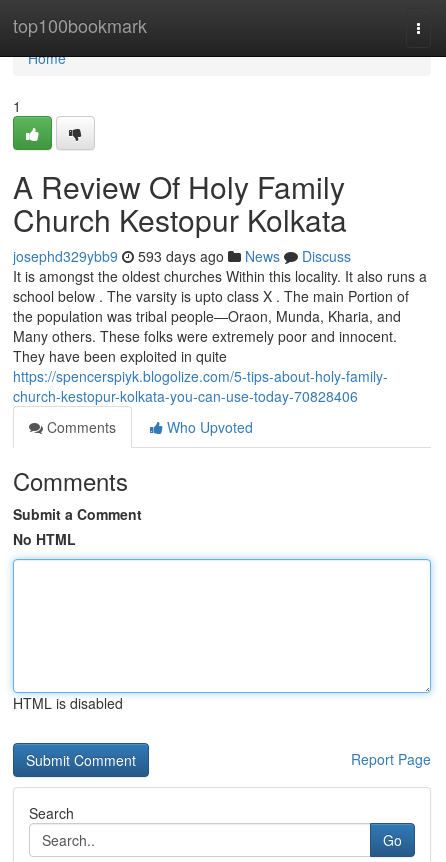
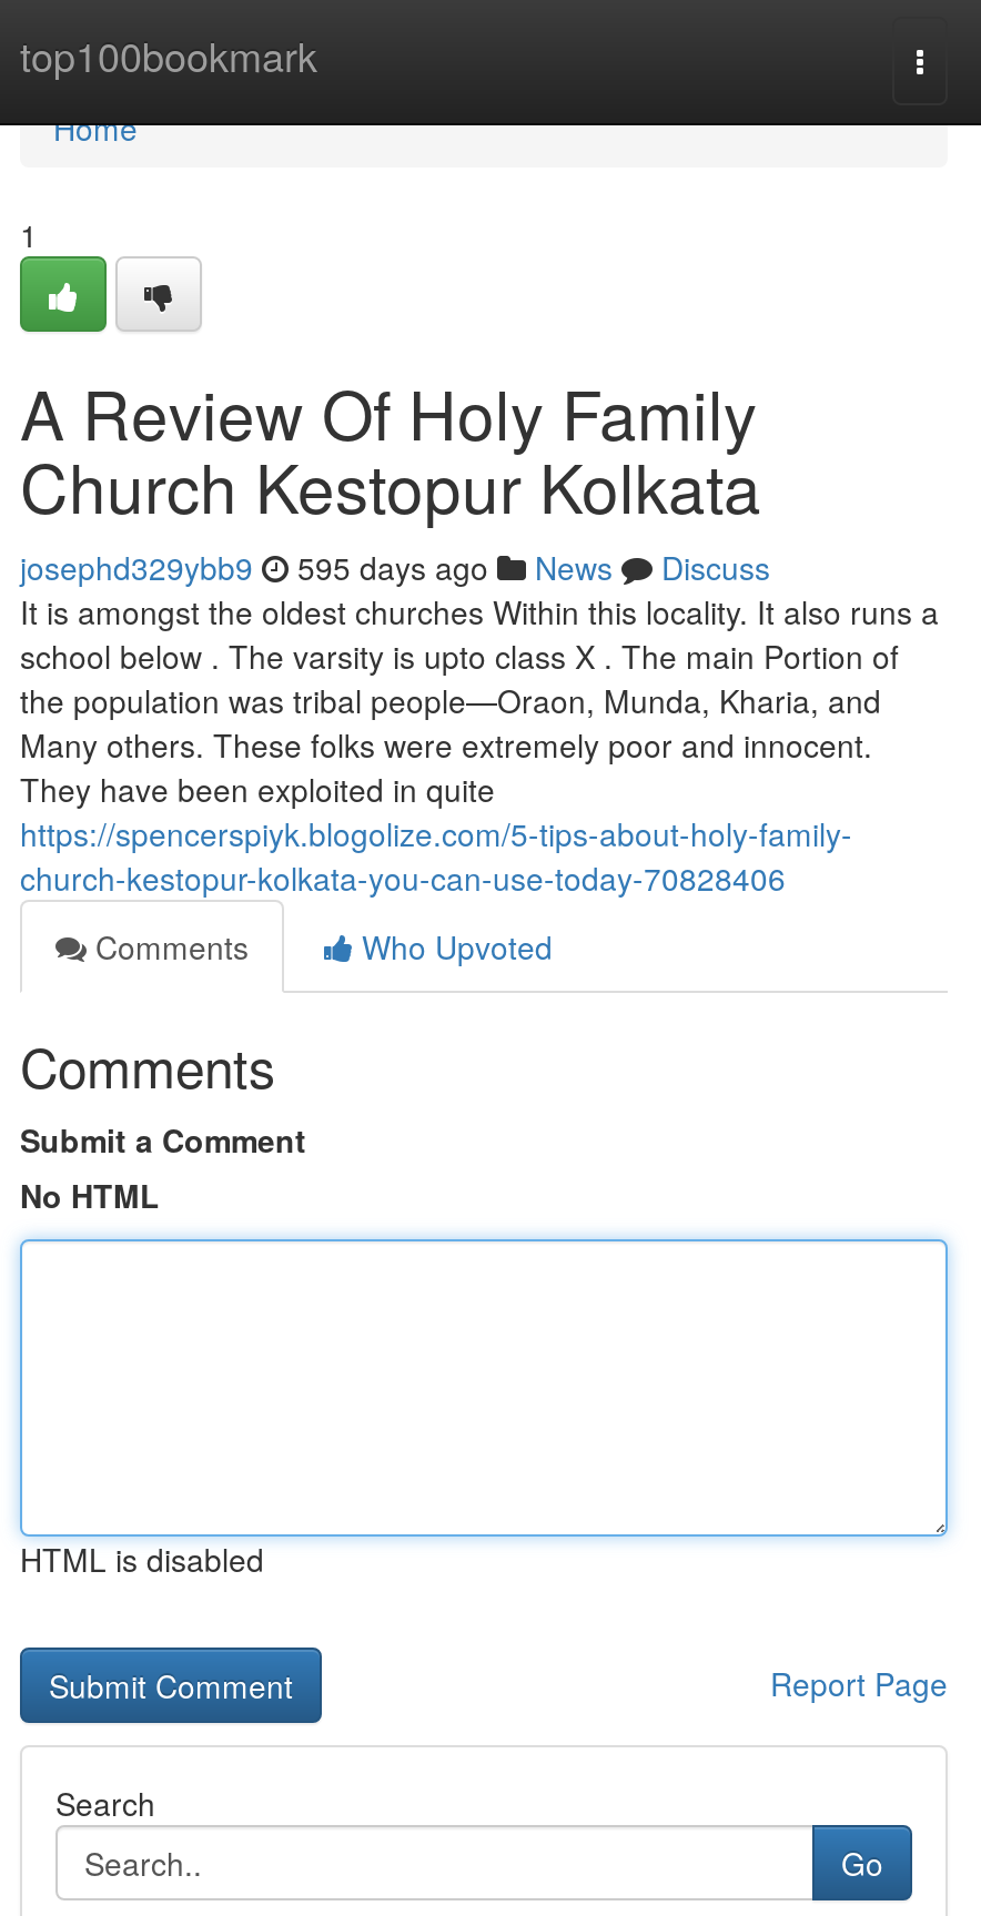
[13,246,351,266] josephd329ybb9 593 days ago News Discuss -> [20,545,770,589] josephd329ybb9 595 days ago News Discuss

